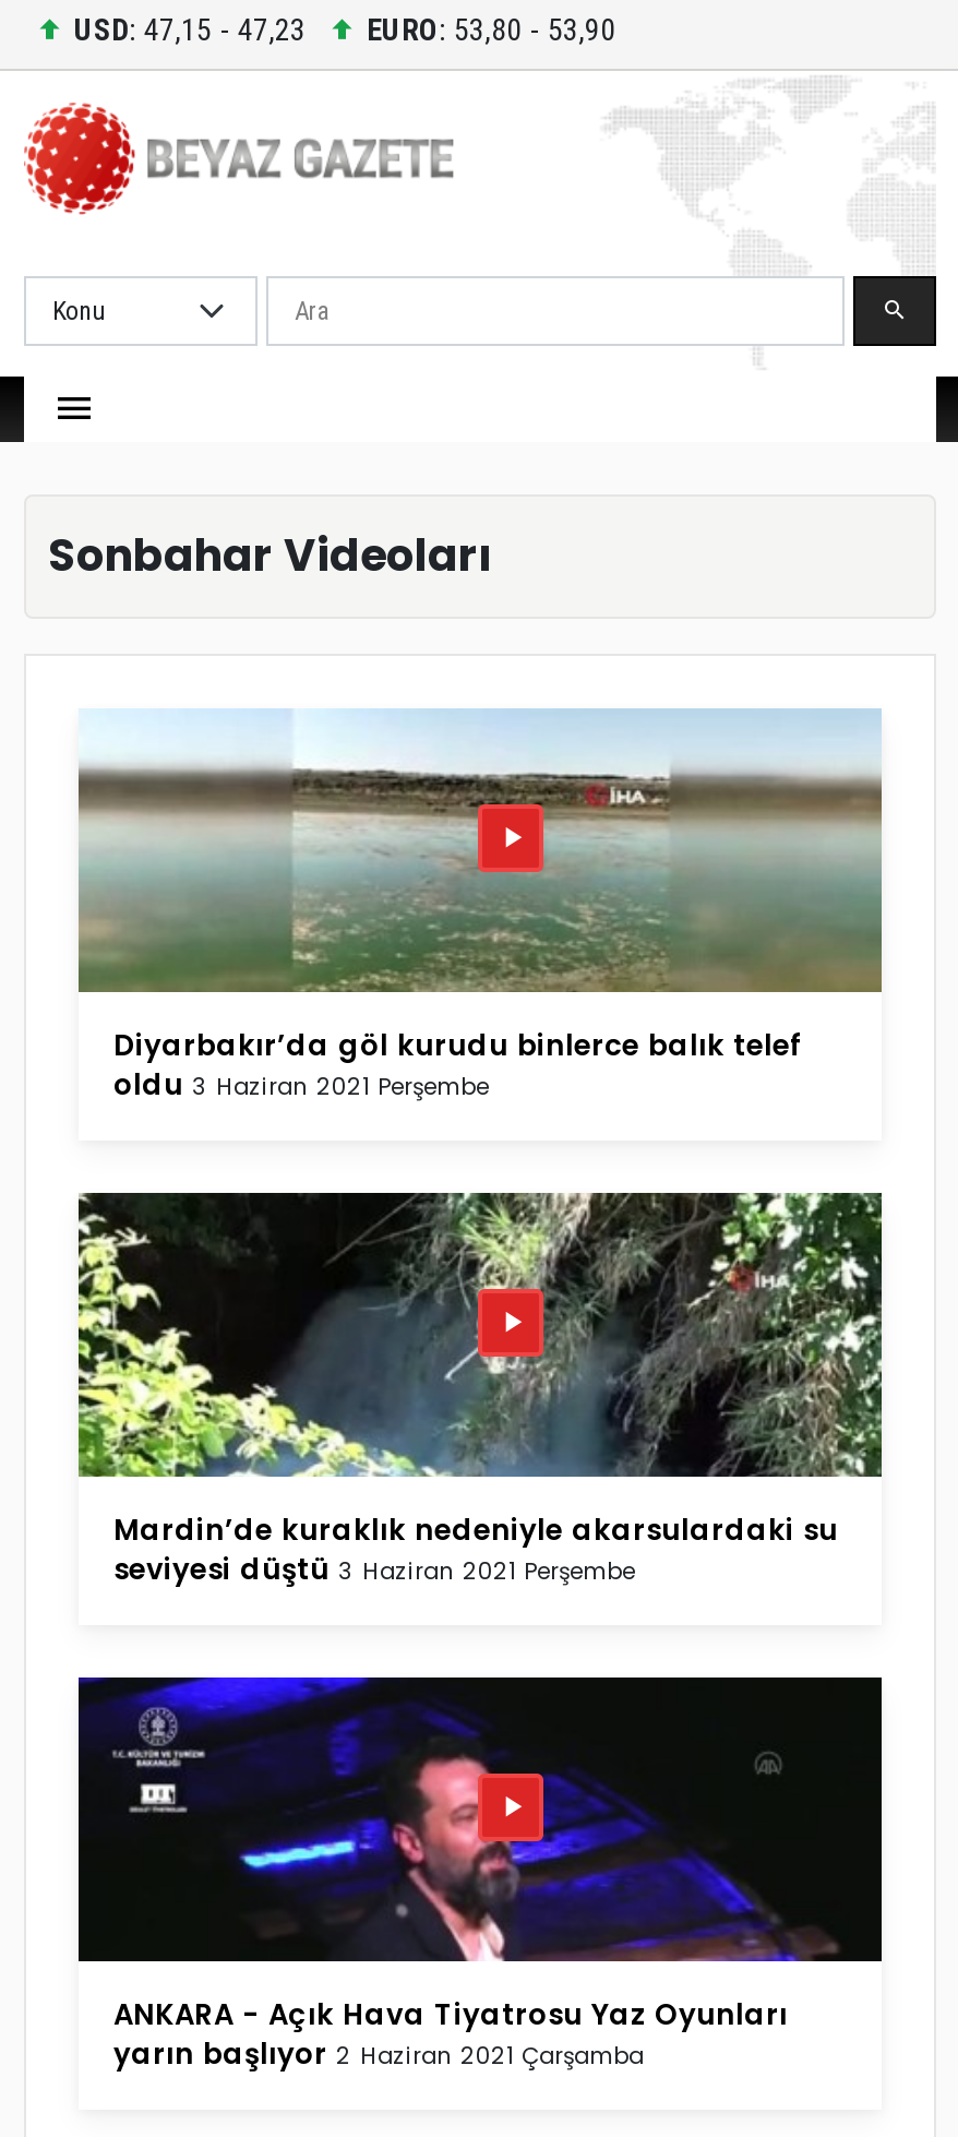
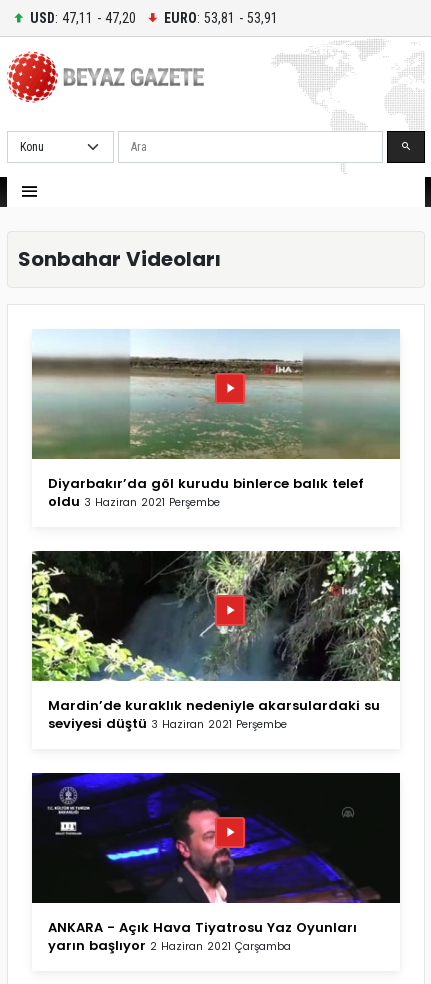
[74,11,306,46] USD: 47,15 - 47,23 -> [30,9,136,25] USD: 47,11 - 47,20
[367,11,615,46] EURO: 53,80 - 53,90 -> [164,9,278,25] EURO: 53,81 - 53,91

